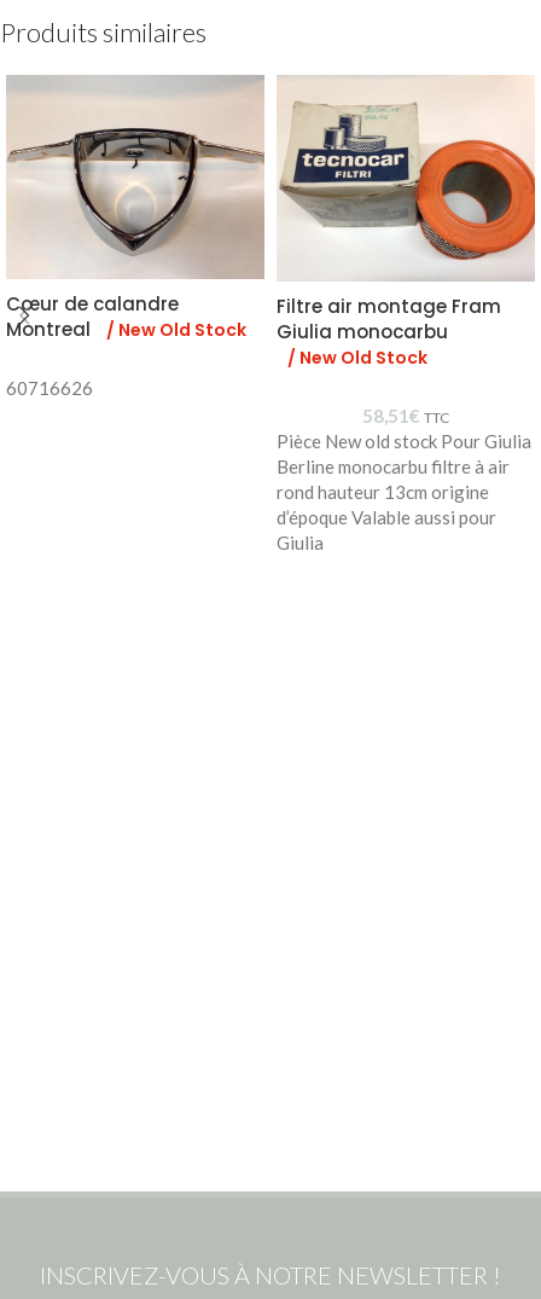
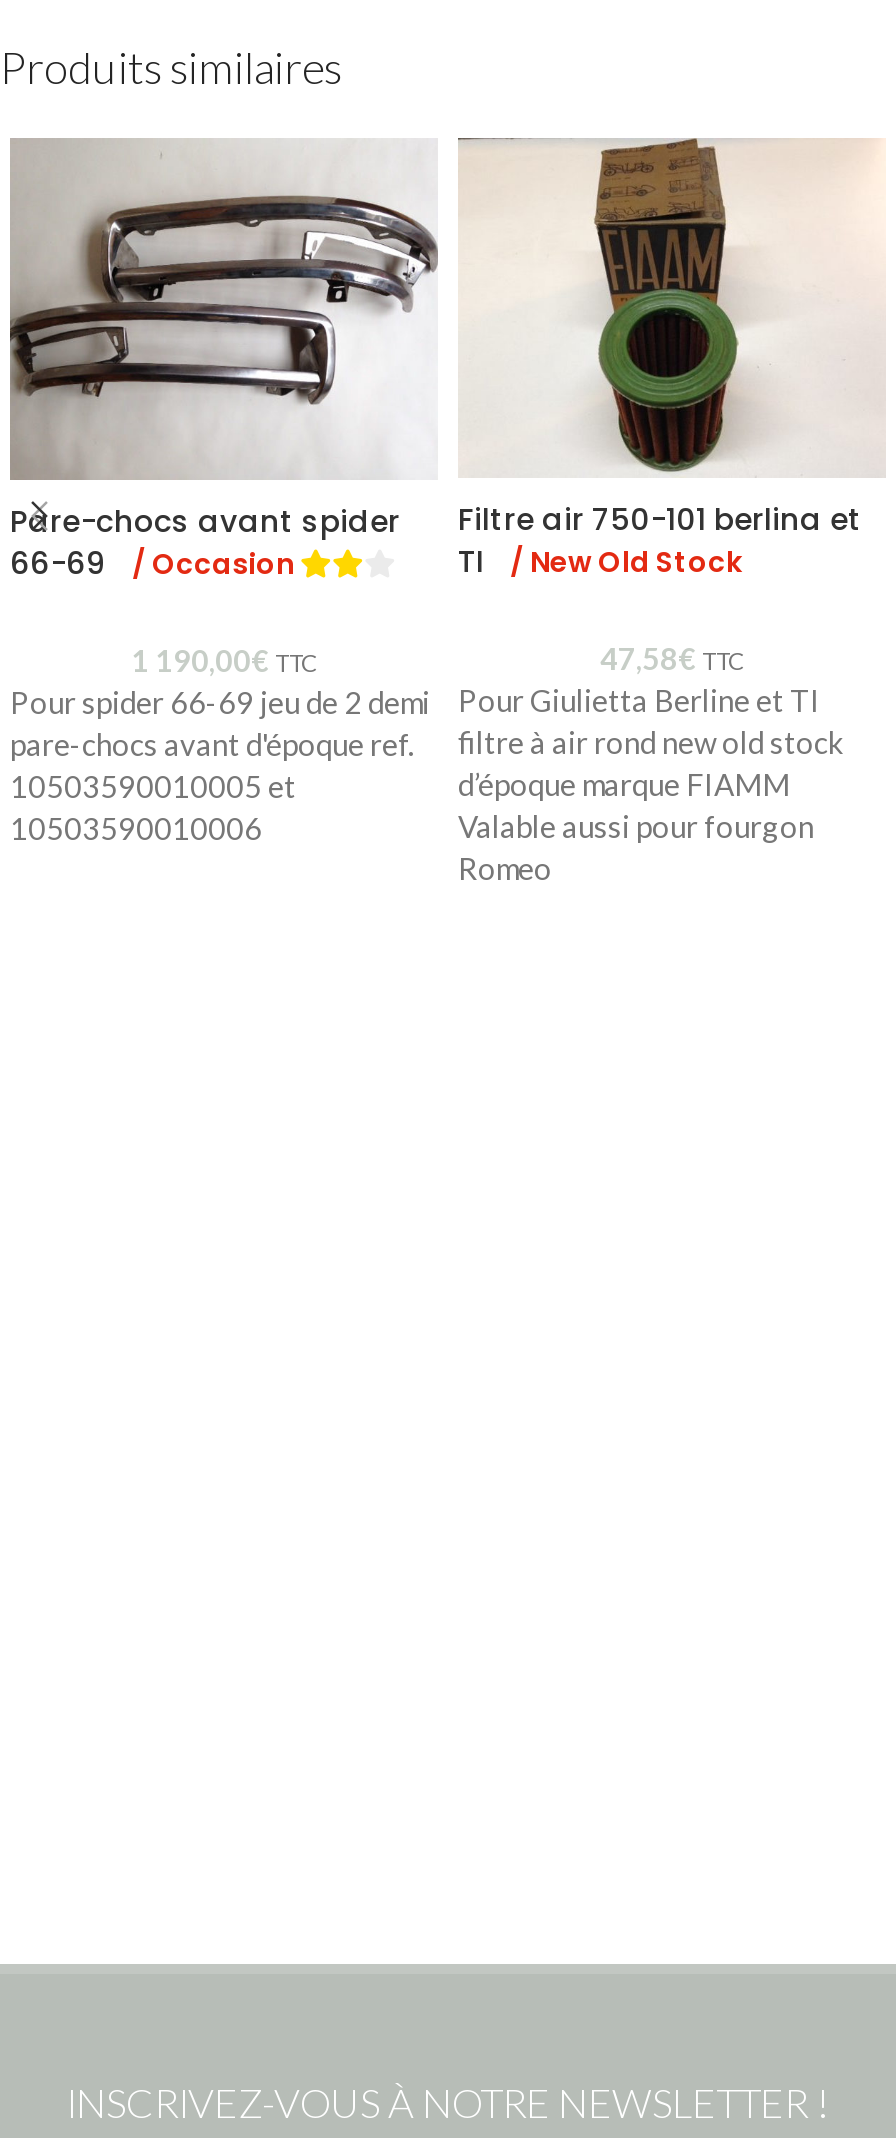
[6,75,264,342] [image] | Cœur de calandre | Montreal / New Old Stock -> [8,140,436,584] [image] | Pare-chocs avant spider | 66-69 / Occasion
[277,76,536,370] [image] | Filtre air montage Fram | Giulia monocarbu | / New Old Stock -> [458,138,886,582] [image] | Filtre air 750-101 berlina et | TI / New Old Stock
[6,377,93,399] 60716626 -> [10,642,430,846] 1 190,00€ TTC | Pour spider 66-69 jeu de 2 demi | pare-chocs avant d'époque ref. | 10503590010005 et | 10503590010006
[277,405,531,554] 58,51€ TTC | Pièce New old stock Pour Giulia | Berline monocarbu filtre à air | rond hauteur 13cm origine | d’époque Valable aussi pour | Giulia -> [458,640,842,886] 47,58€ TTC | Pour Giulietta Berline et TI | filtre à air rond new old stock | d’époque marque FIAMM | Valable aussi pour fourgon | Romeo

